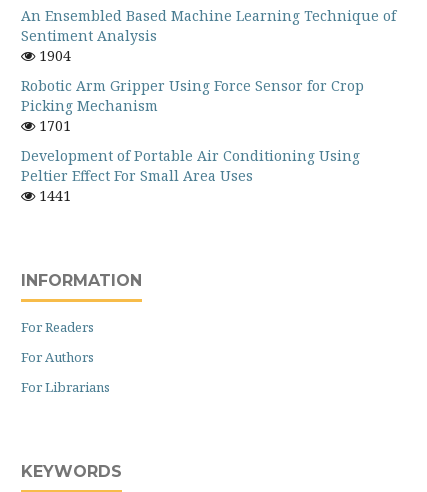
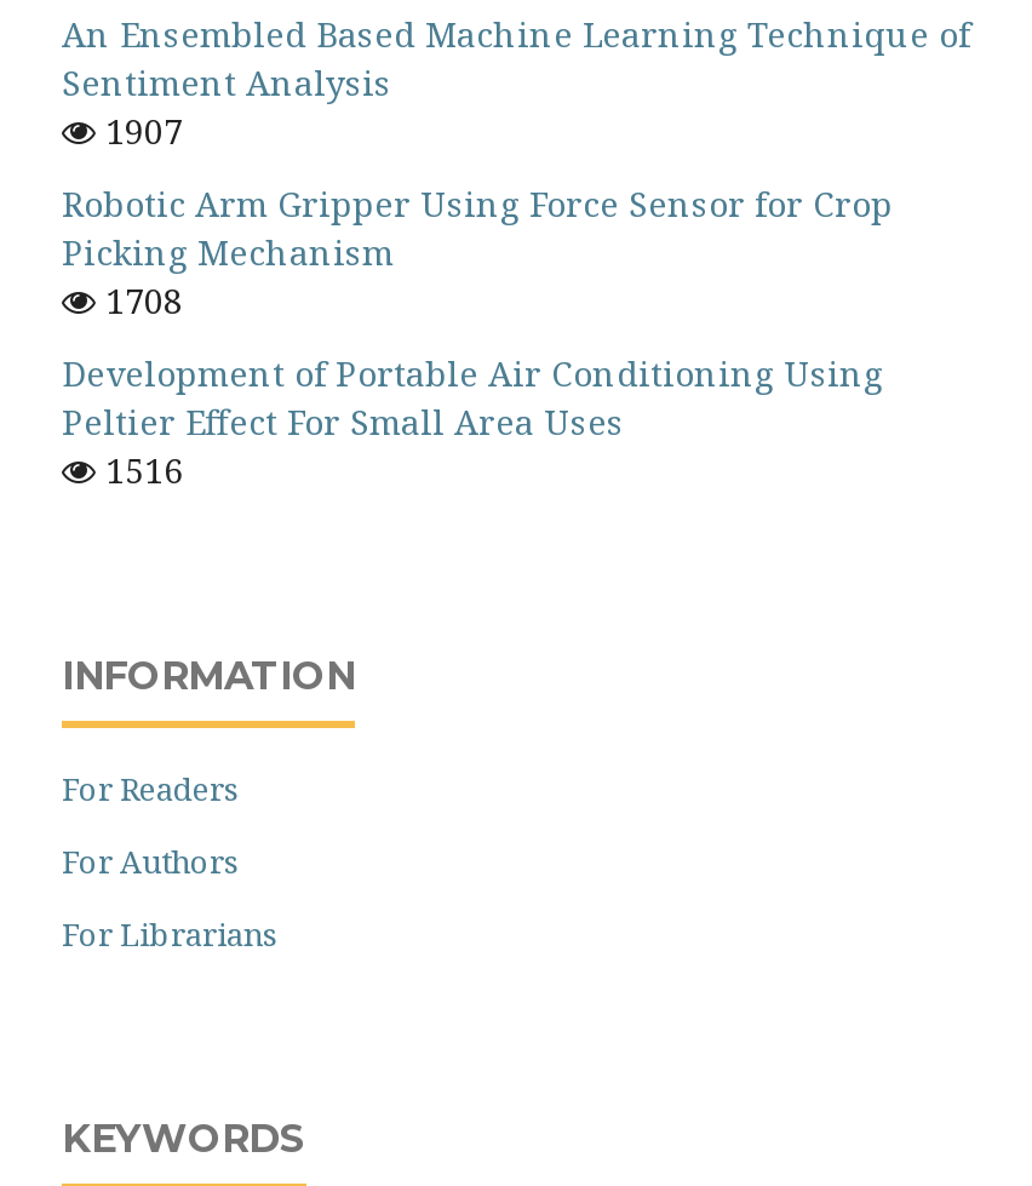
[35,46,71,65] 1904 -> [96,108,183,154] 1907
[35,116,71,135] 1701 -> [96,277,183,323] 1708
[35,186,71,205] 1441 -> [96,447,183,493] 1516

